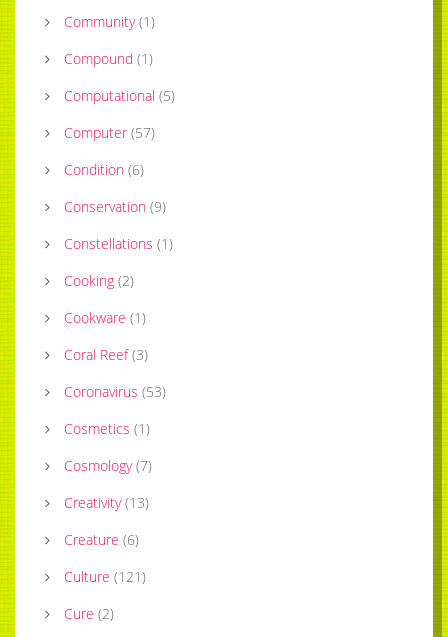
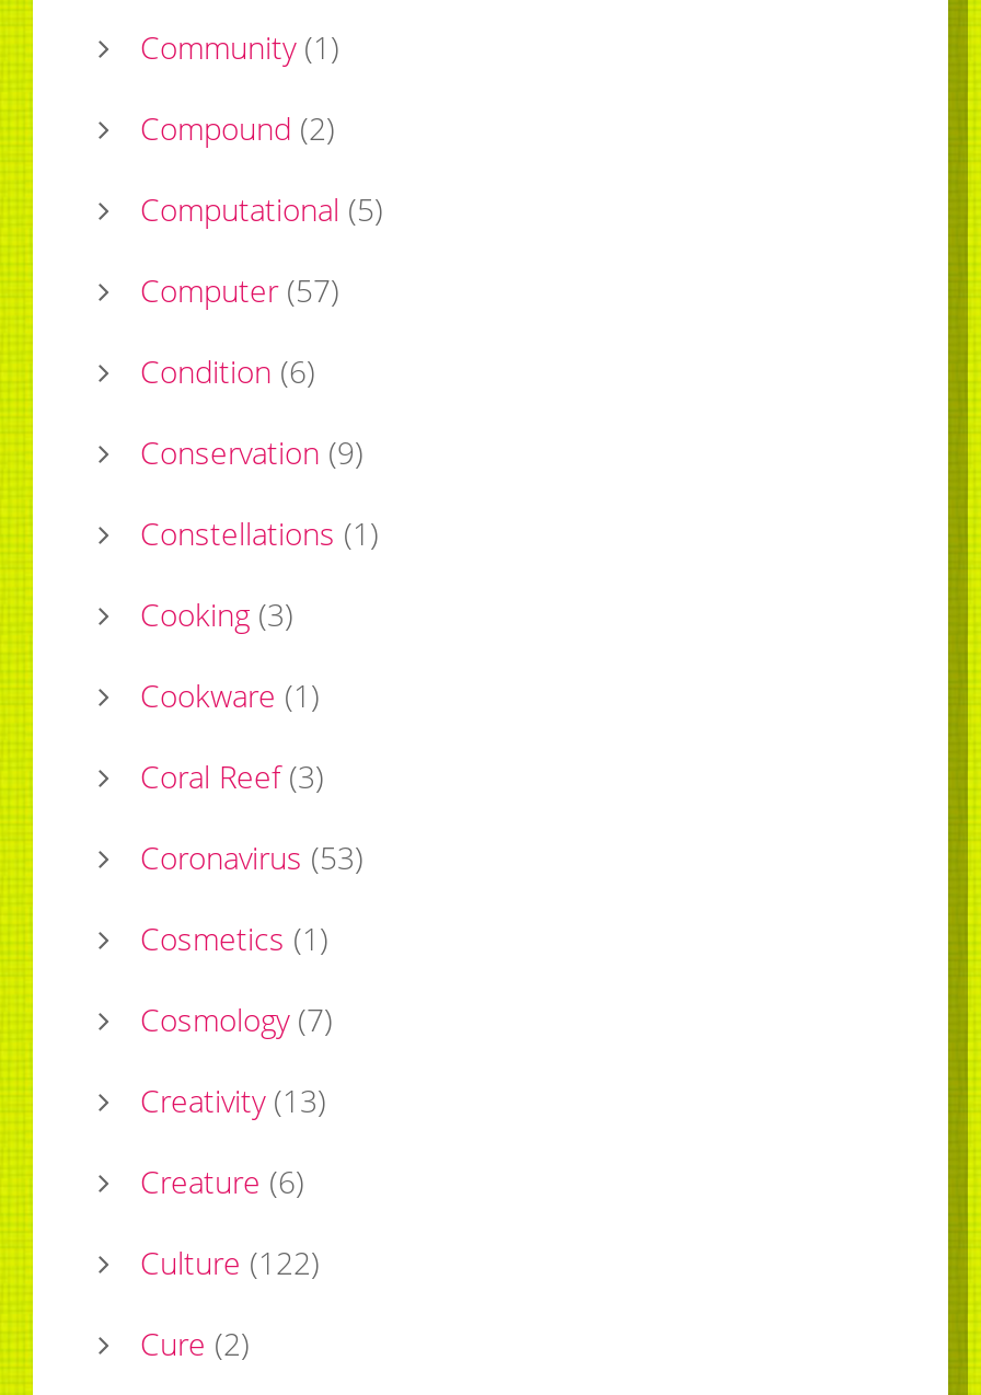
[64,49,153,68] Compound (1) -> [140,108,335,149] Compound (2)
[64,271,134,290] Cooking (2) -> [140,594,293,635] Cooking (3)
[64,567,146,586] Culture (121) -> [140,1242,320,1284] Culture (122)

